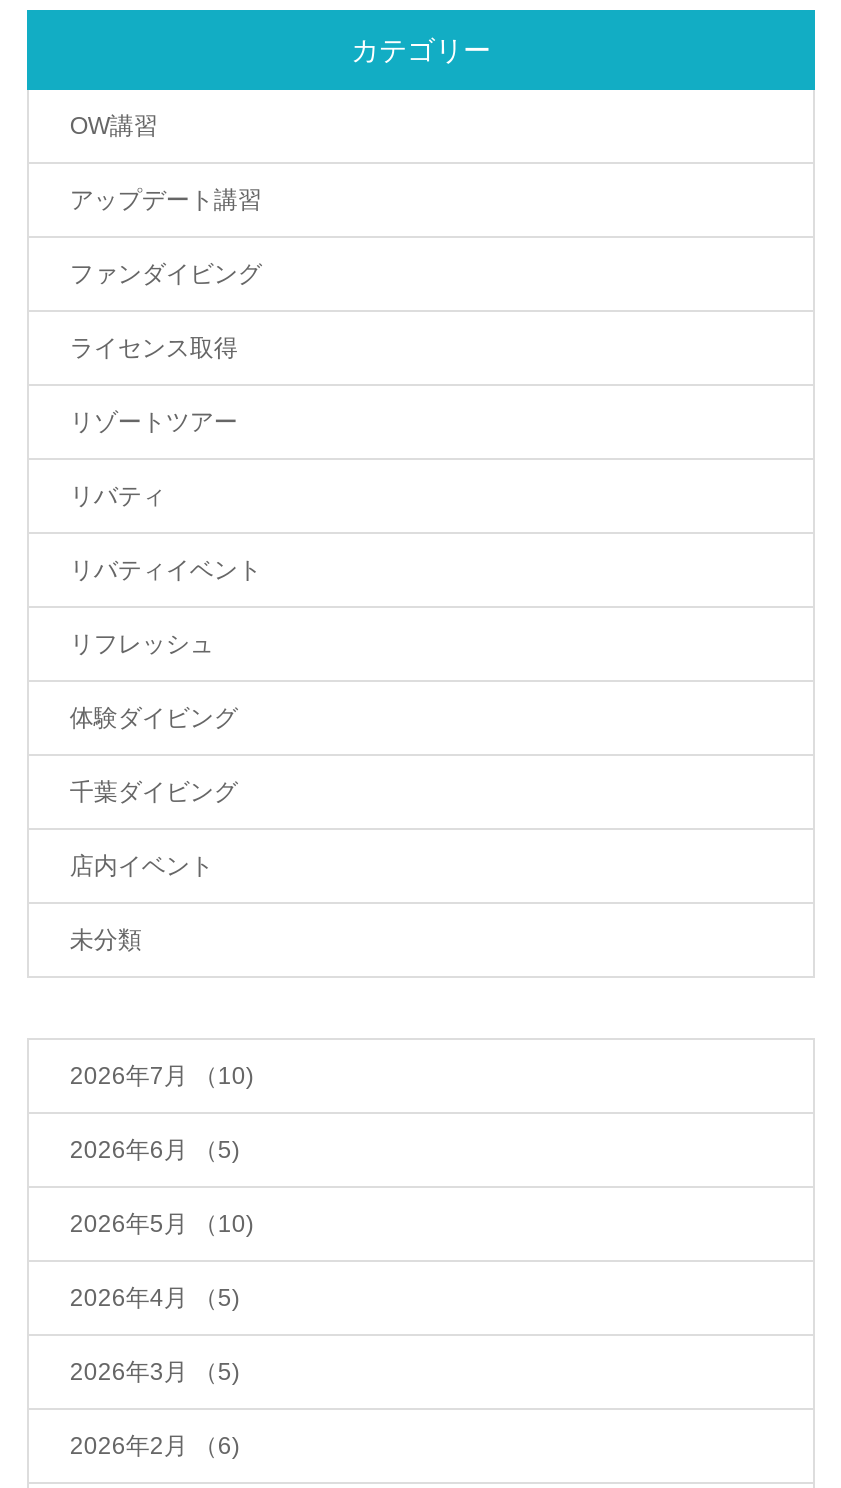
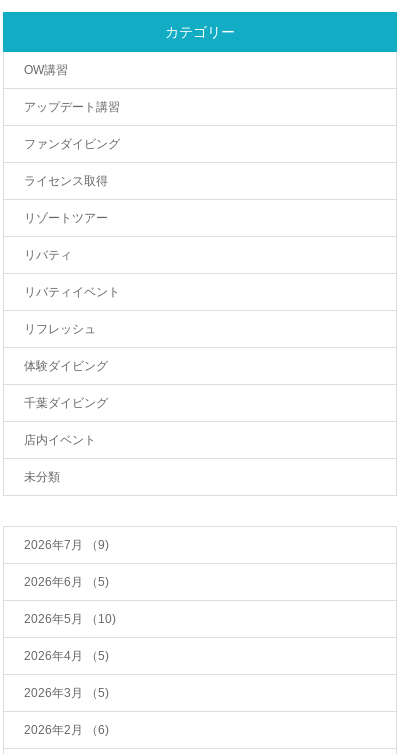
[70,1062,254,1090] 2026年7月（10) -> [24,538,109,552] 2026年7月（9)

